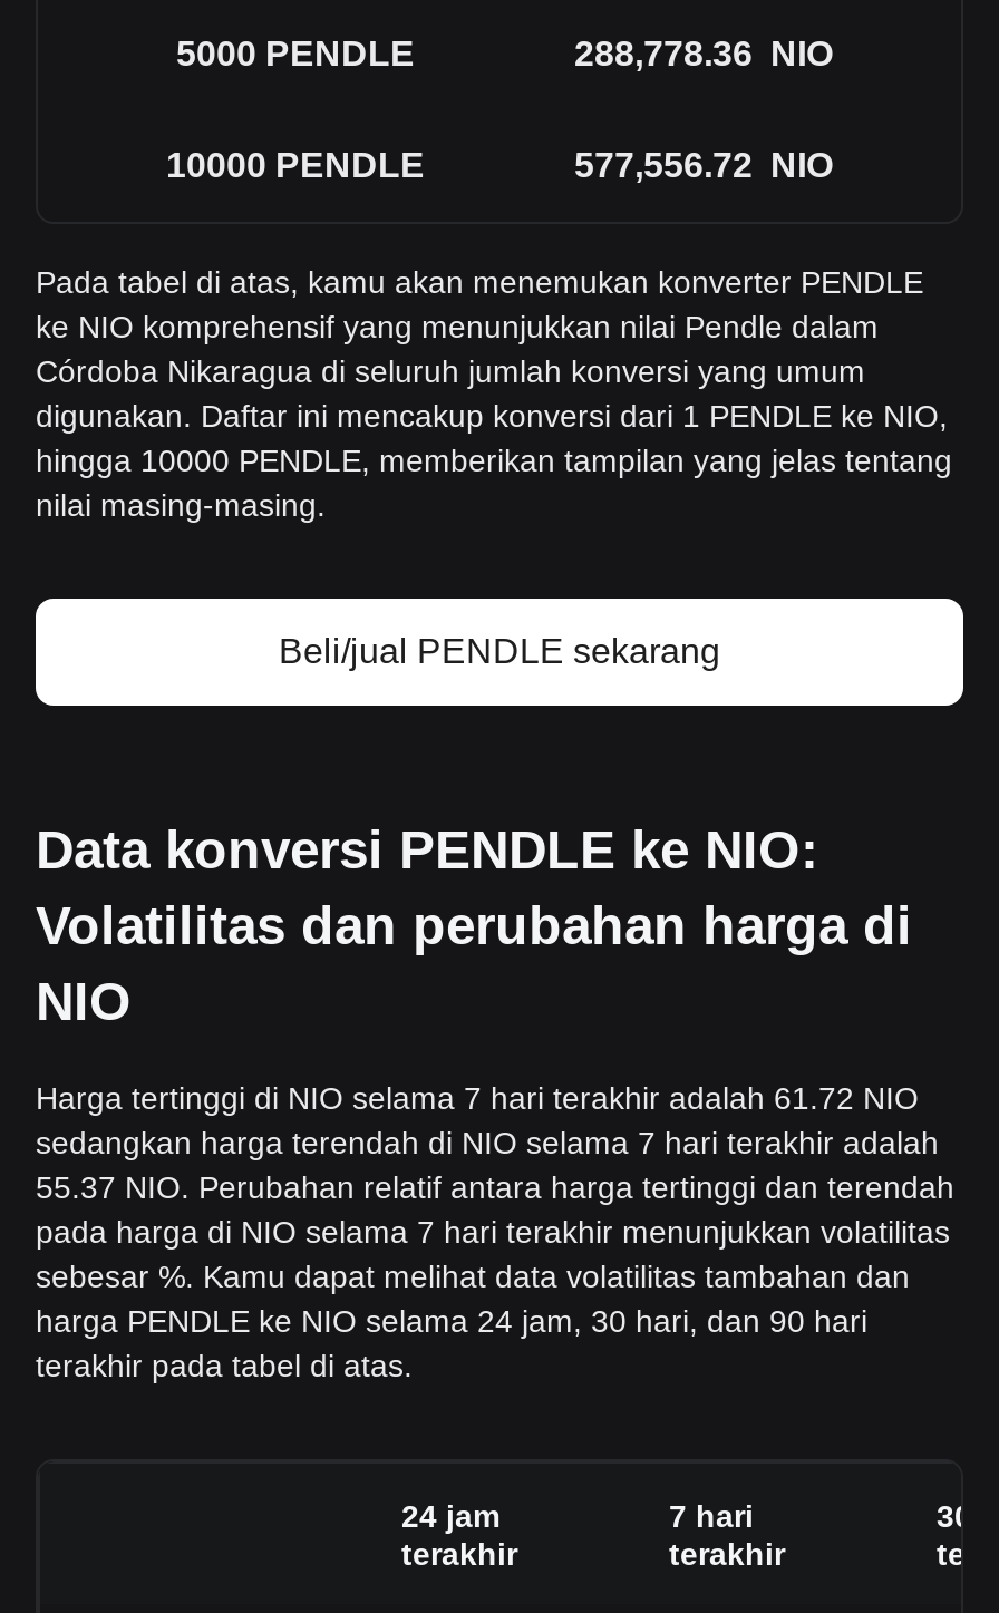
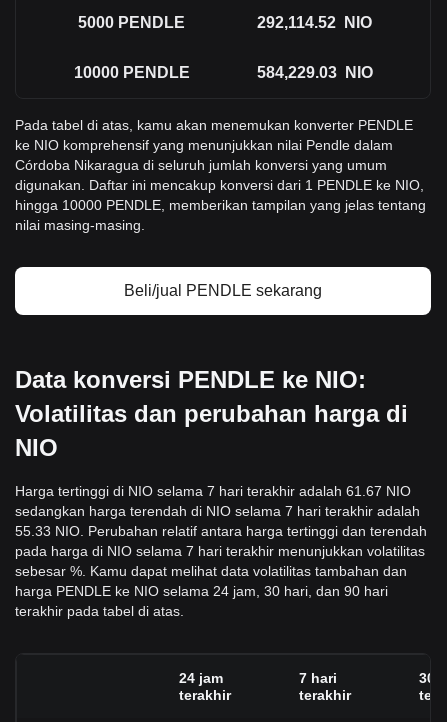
[574,35,833,72] 288,778.36 NIO -> [257,14,372,31] 292,114.52 NIO
[574,146,833,184] 577,556.72 NIO -> [256,64,372,81] 584,229.03 NIO
[36,1080,919,1116] Harga tertinggi di NIO selama 7 hari terakhir adalah 61.72 NIO -> [15,483,411,499] Harga tertinggi di NIO selama 7 hari terakhir adalah 61.67 NIO
[36,1169,954,1205] 55.37 NIO. Perubahan relatif antara harga tertinggi dan terendah -> [15,523,427,539] 55.33 NIO. Perubahan relatif antara harga tertinggi dan terendah

